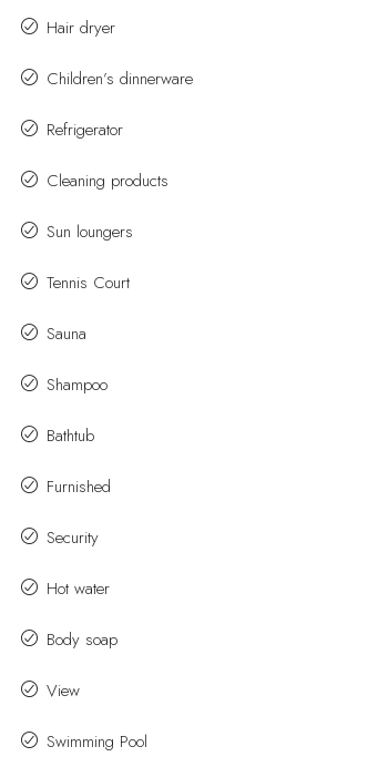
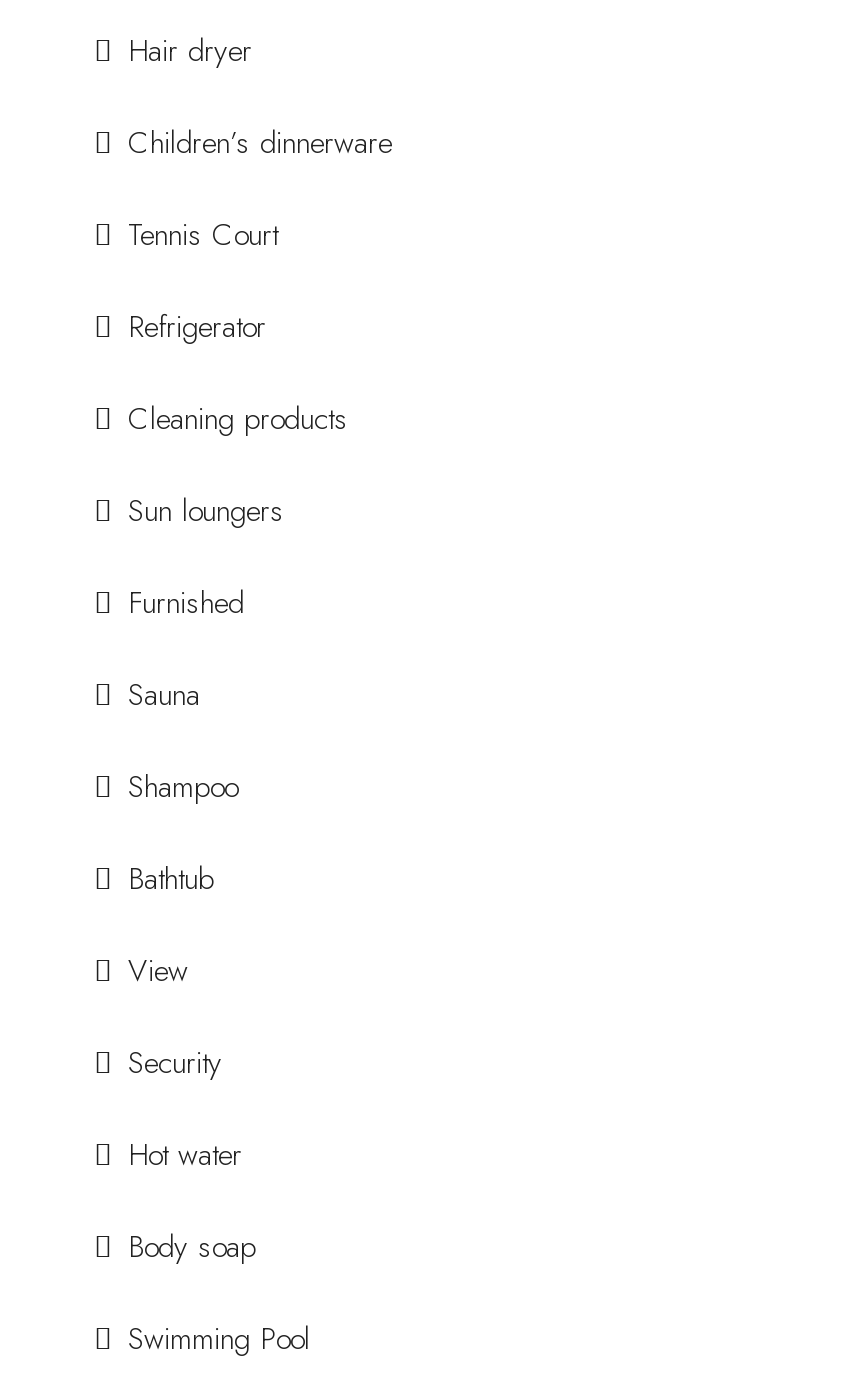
moved [47,117,168,244] -> [128,304,348,532]: Refrigerator | Cleaning products | Sun loungers
moved [47,270,130,295] -> [128,212,278,256]: Tennis Court
moved [47,321,108,448] -> [128,672,238,900]: Sauna | Shampoo | Bathtub
moved [47,474,111,499] -> [128,580,244,624]: Furnished
moved [47,525,118,652] -> [128,1040,256,1268]: Security | Hot water | Body soap
moved [47,678,80,702] -> [128,948,188,992]: View

